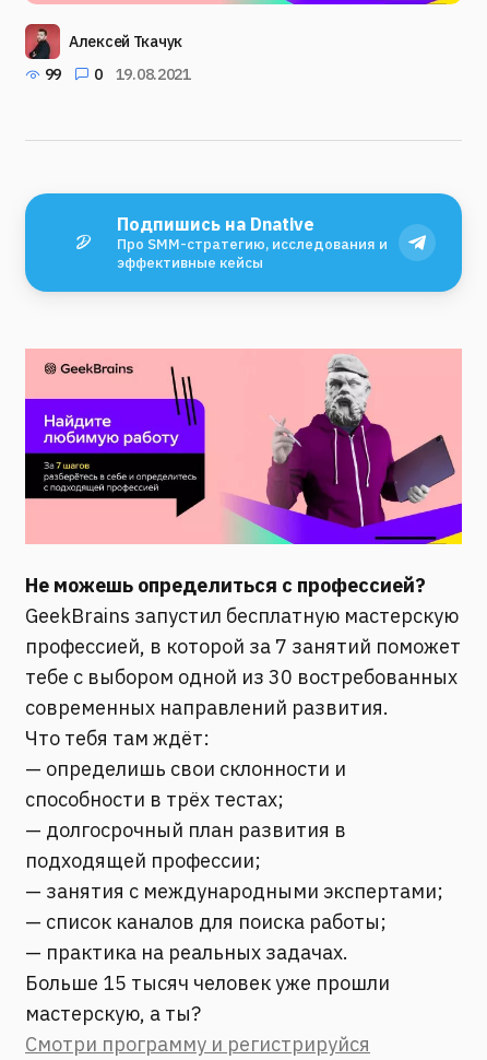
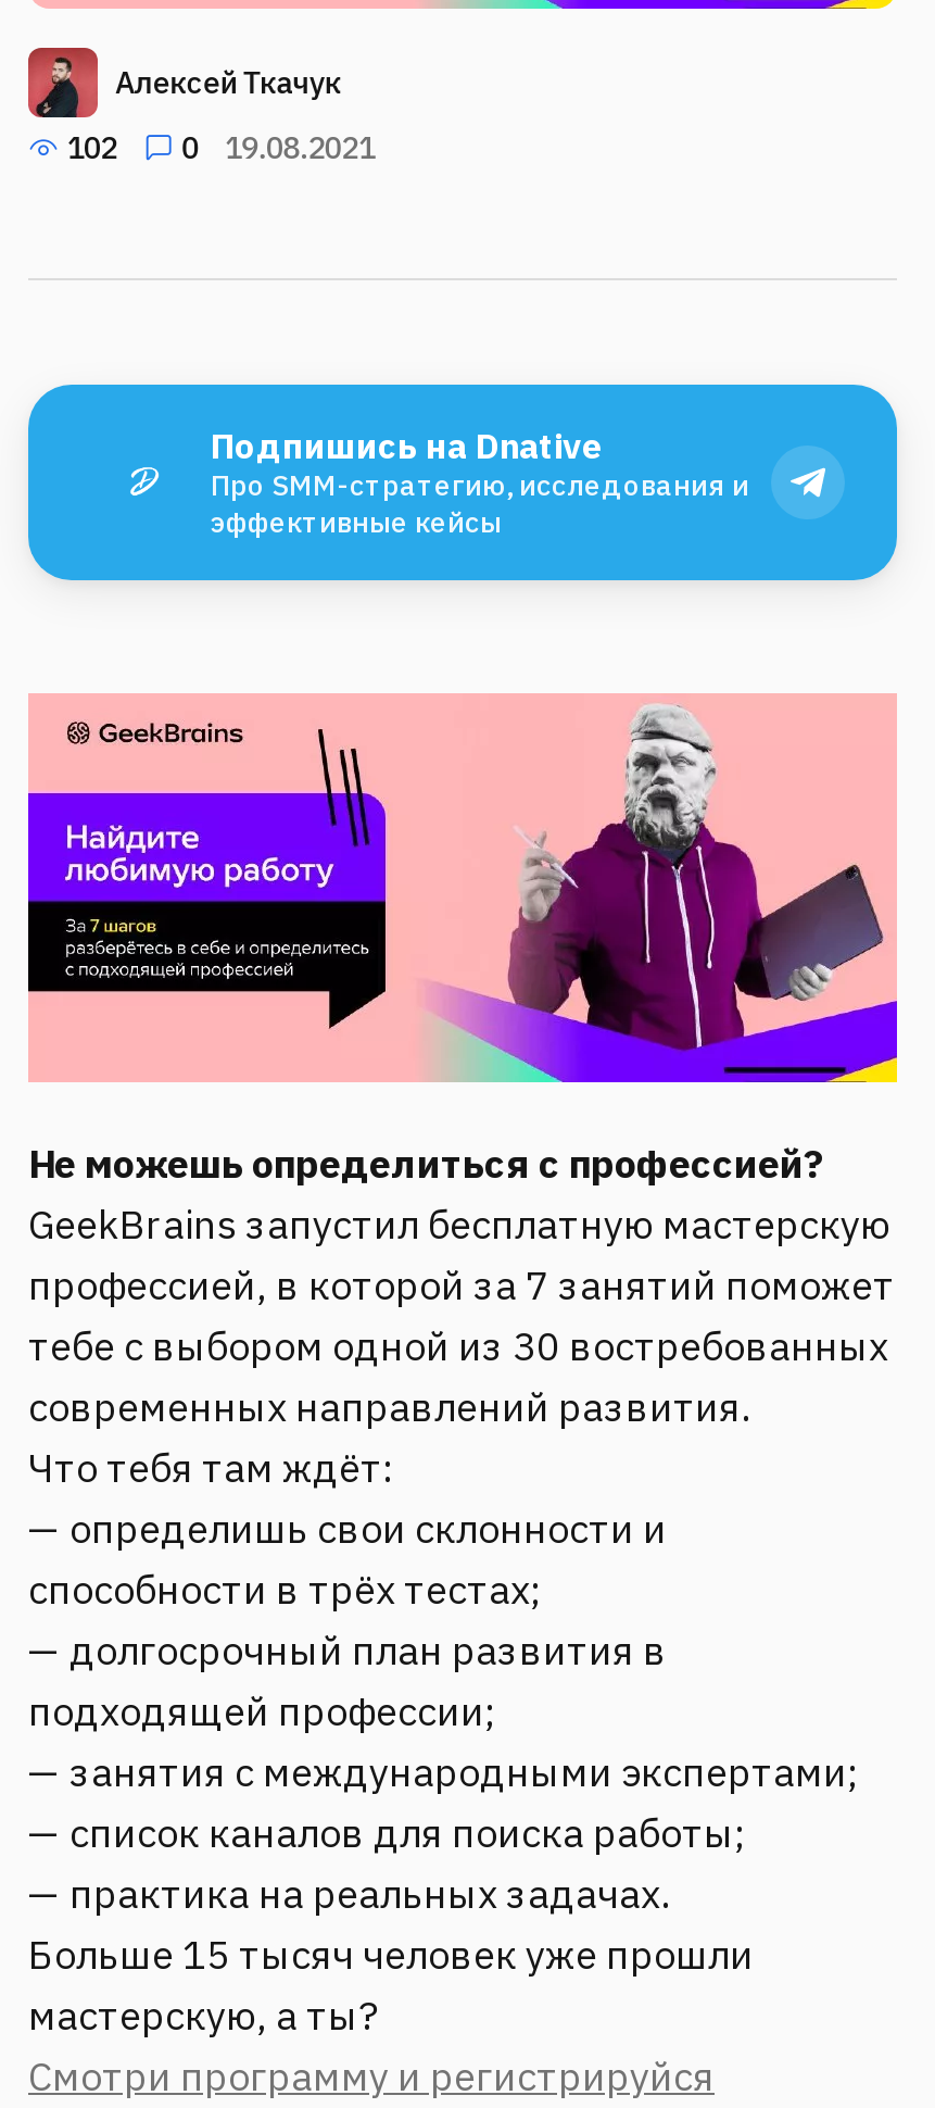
[44,64,191,84] 99 0 19.08.2021 -> [67,128,375,167] 102 0 19.08.2021

